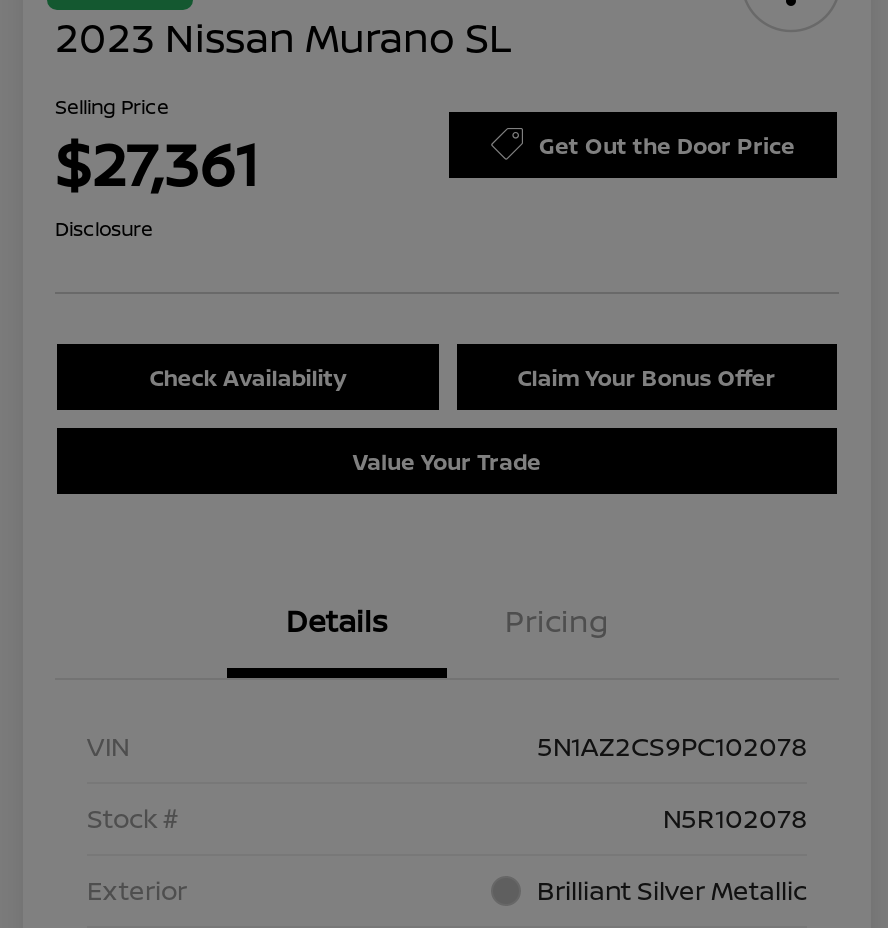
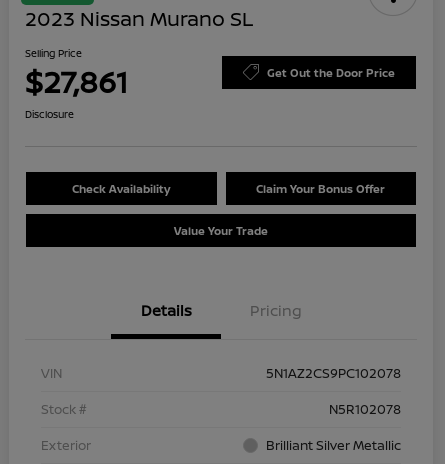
[55,122,259,204] $27,361 -> [25,61,128,102] $27,861

